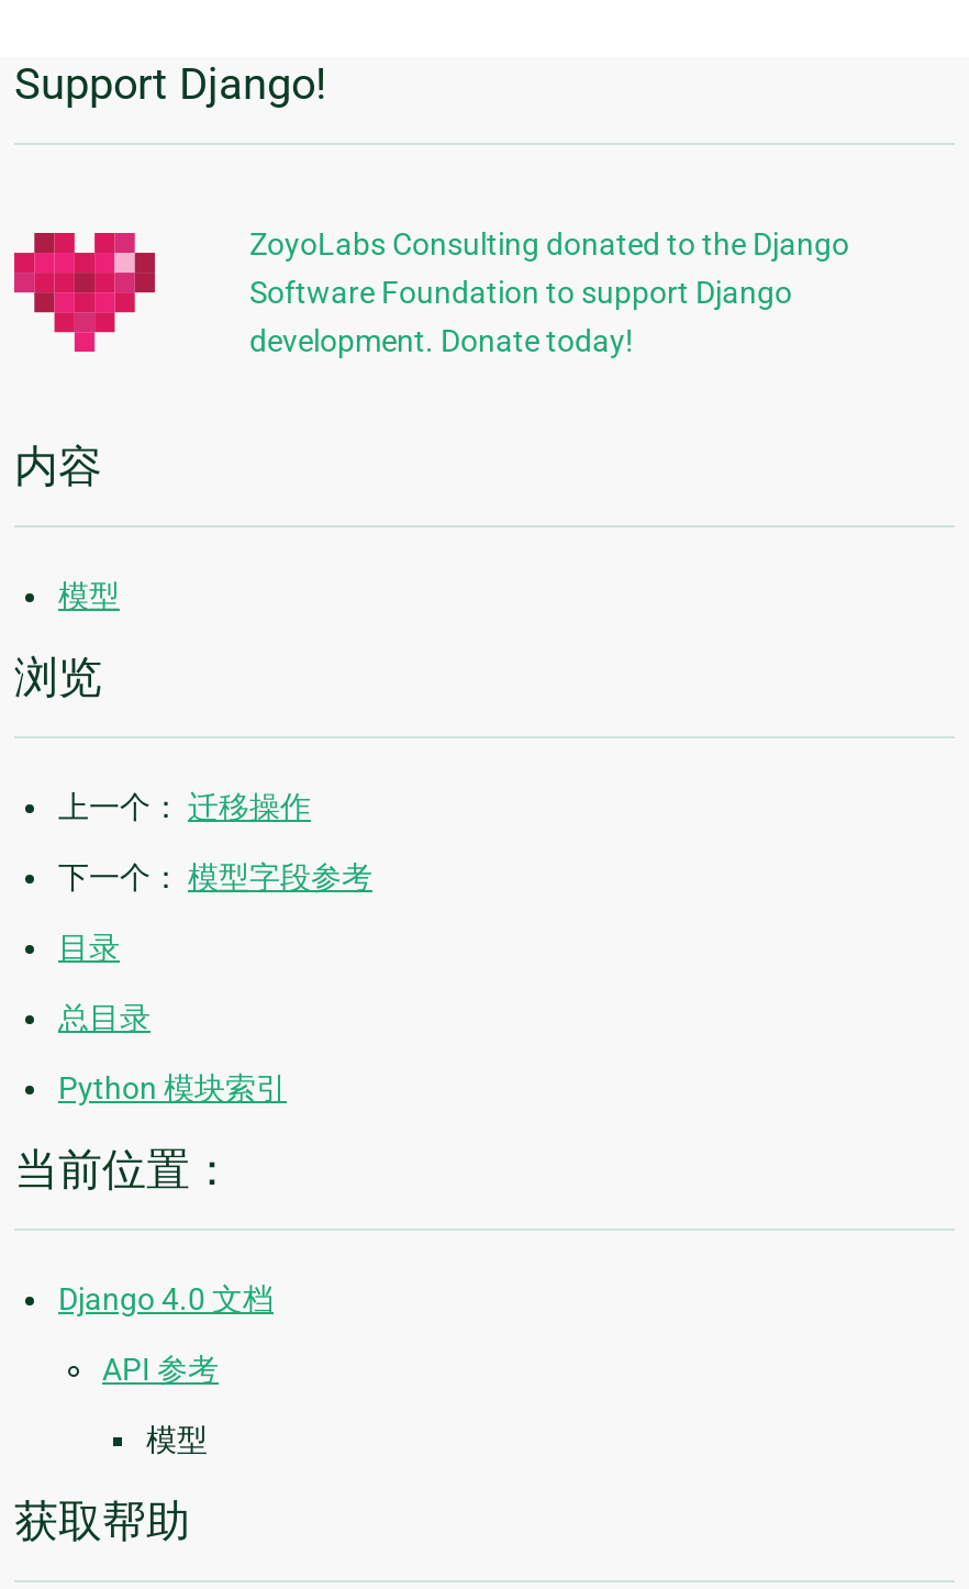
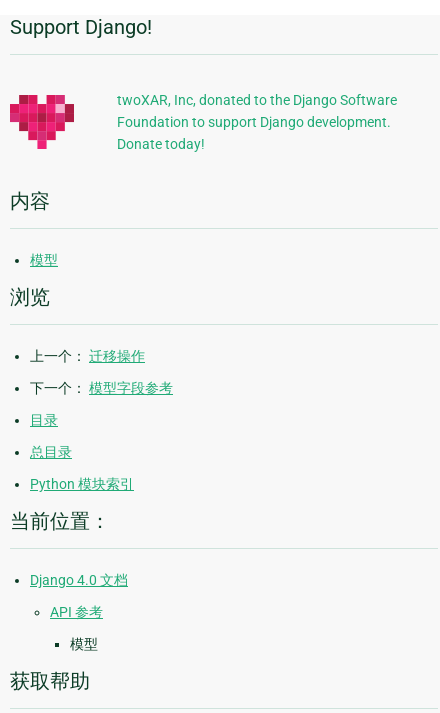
[249,225,849,357] ZoyoLabs Consulting donated to the Django | Software Foundation to support Django | development. Donate today! -> [117,92,397,152] twoXAR, Inc, donated to the Django Software | Foundation to support Django development. | Donate today!

